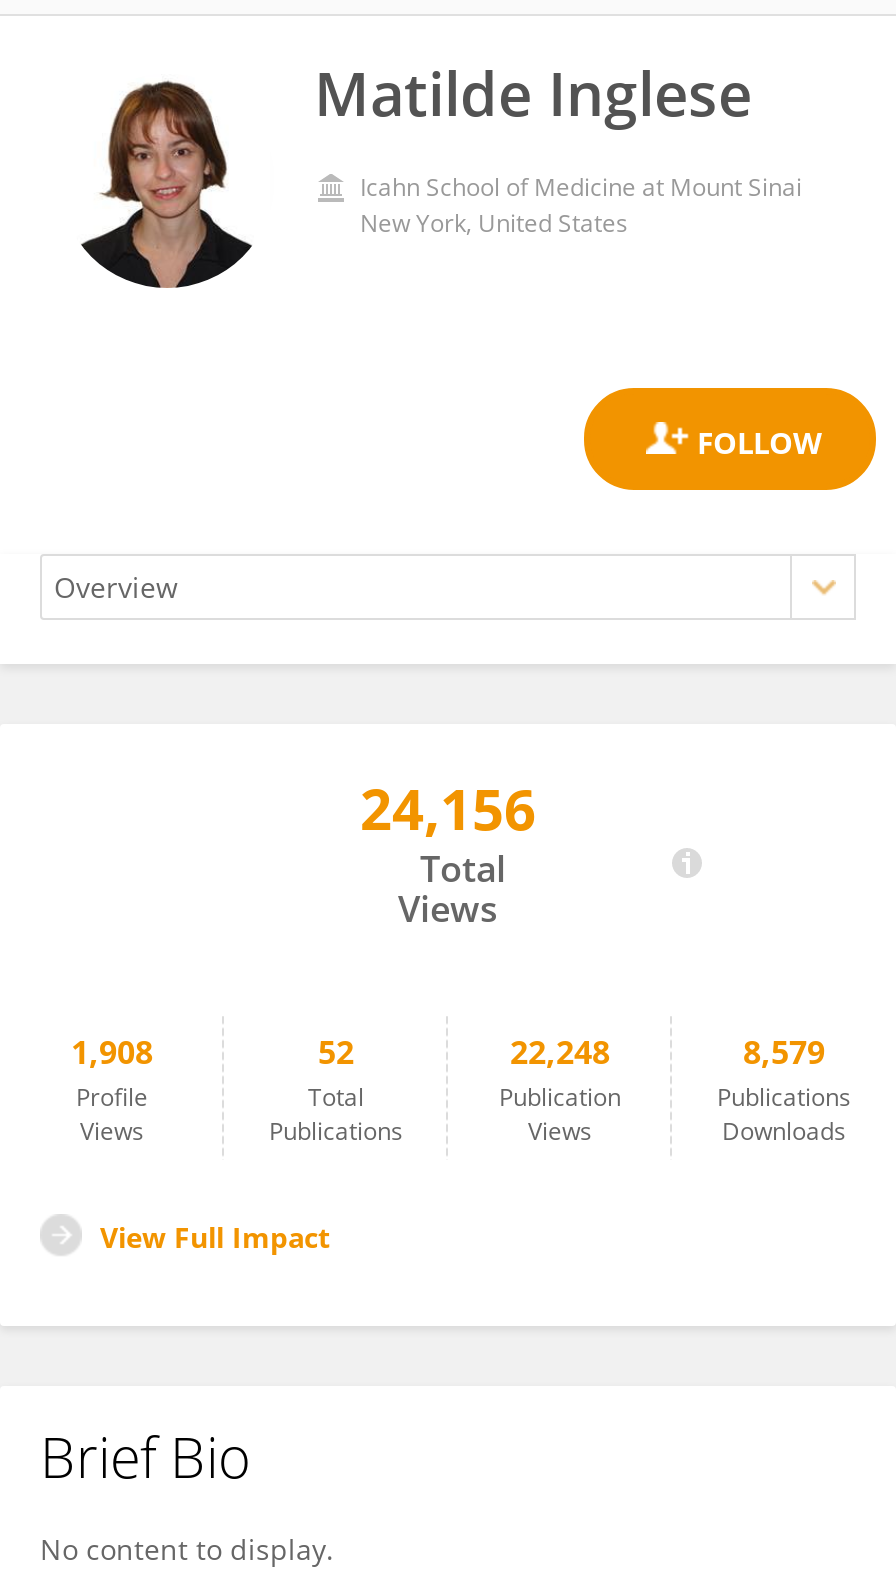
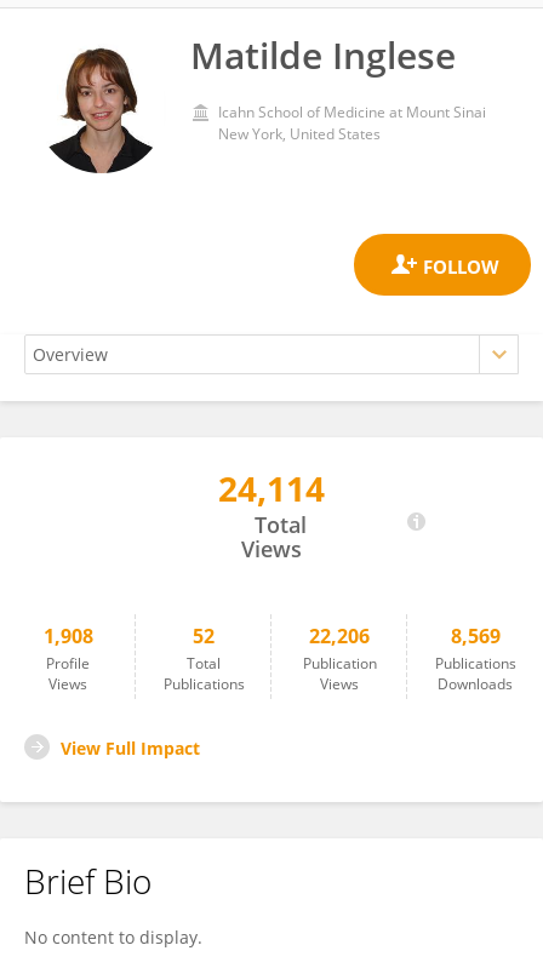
[360,770,536,846] 24,156 -> [218,465,325,511] 24,114
[510,1030,610,1074] 22,248 -> [309,623,370,649] 22,206
[743,1030,825,1074] 8,579 -> [450,623,500,649] 8,569

